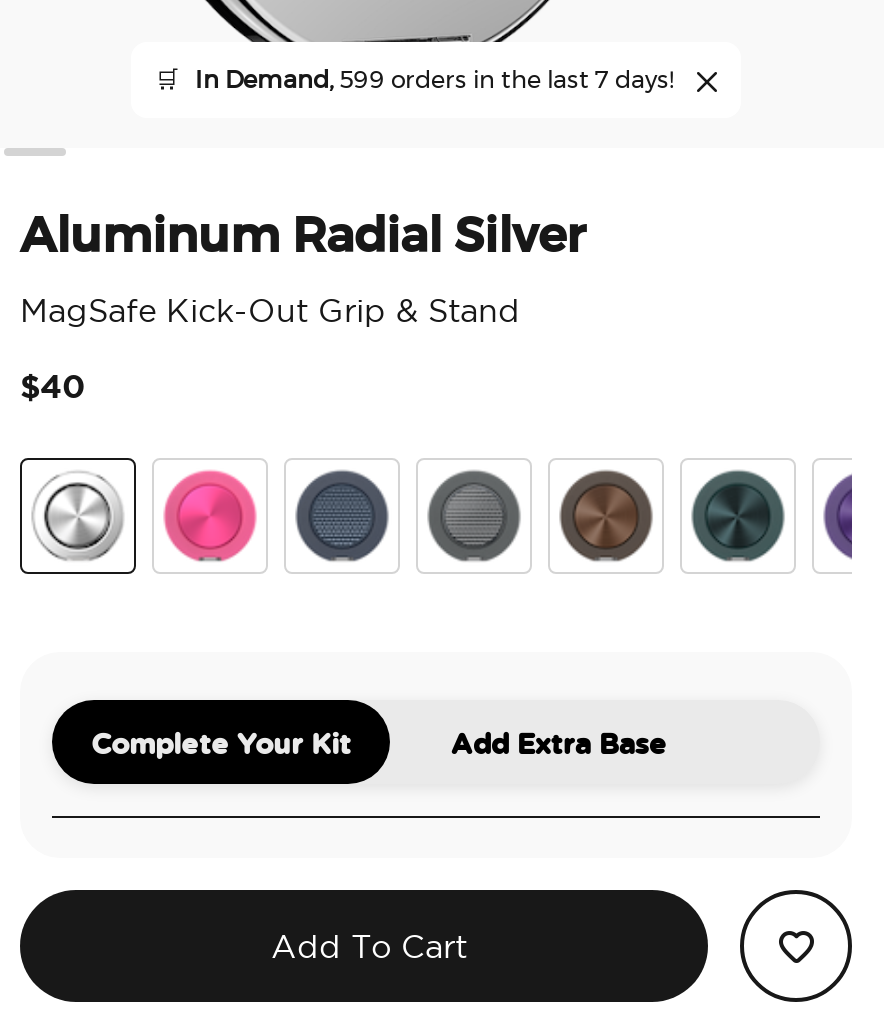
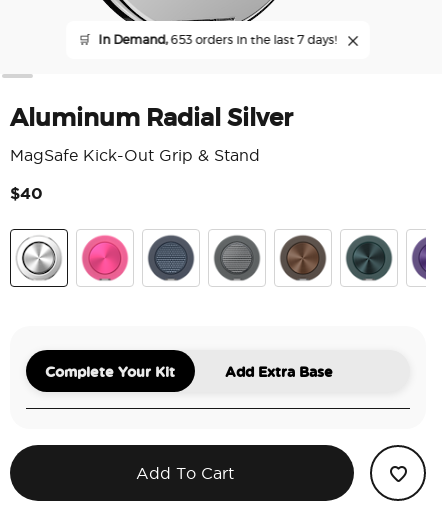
[195,68,673,92] In Demand, 599 orders in the last 7 days! -> [98,34,336,46] In Demand, 653 orders in the last 7 days!

